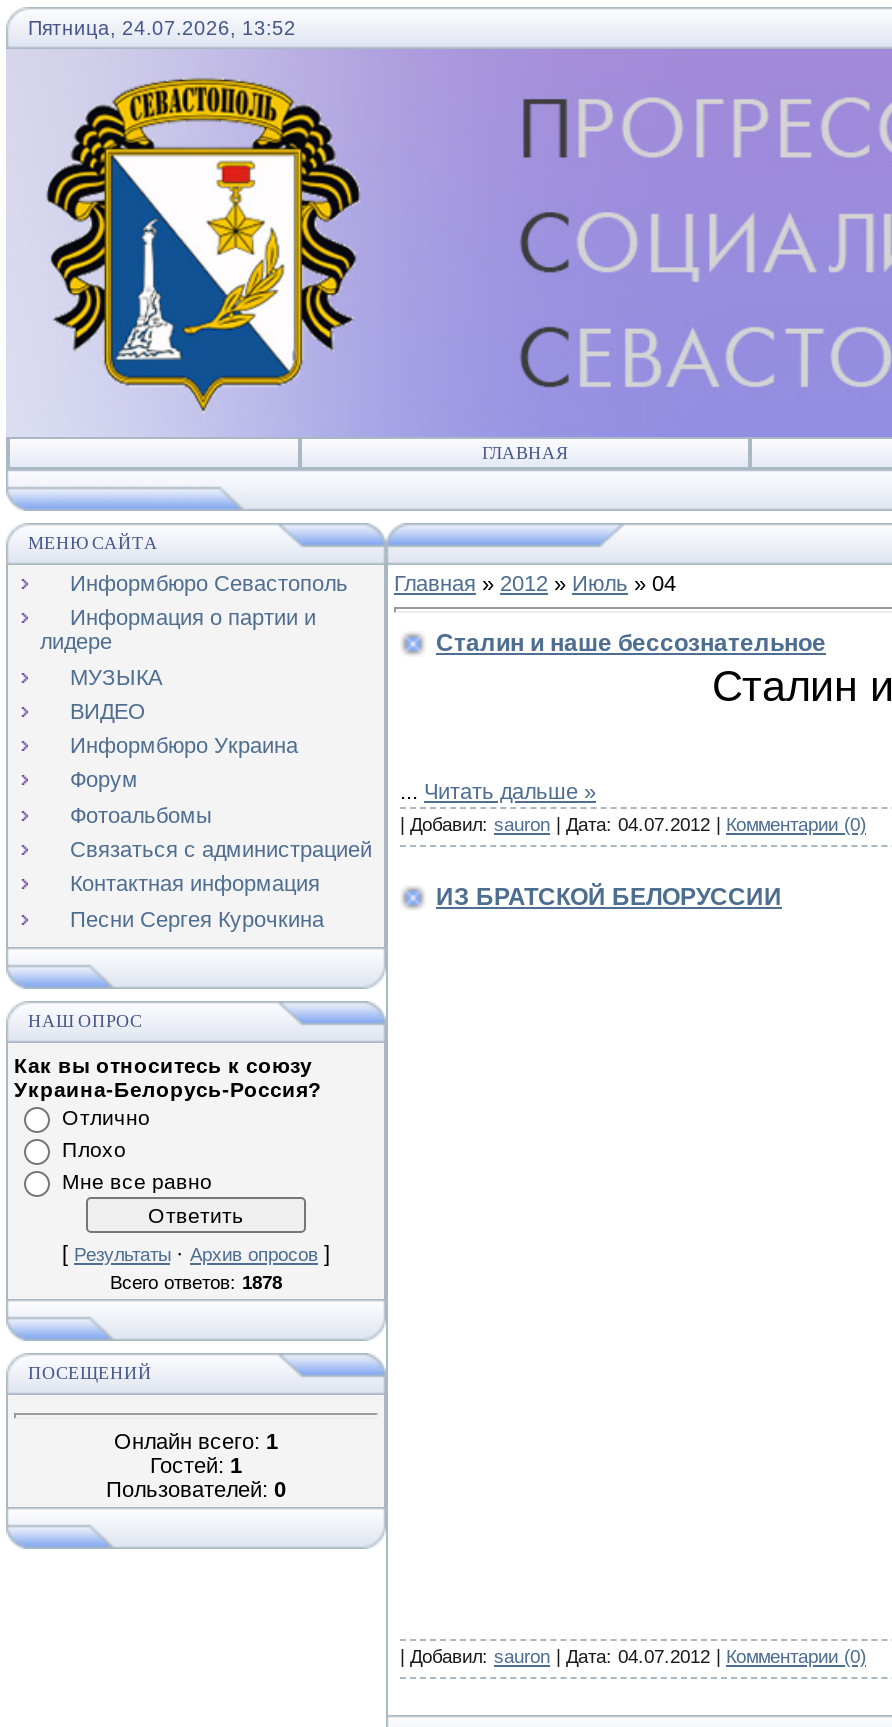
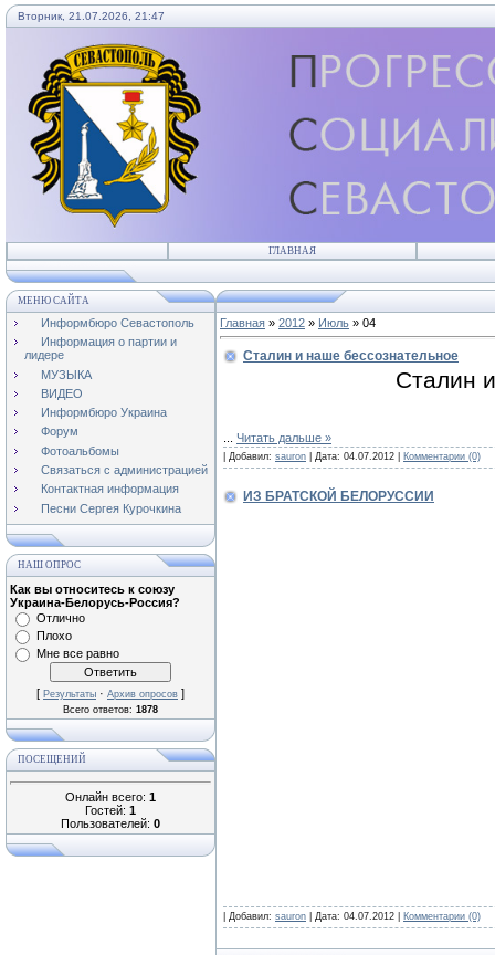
[28,17,296,39] Пятница, 24.07.2026, 13:52 -> [18,10,165,22] Вторник, 21.07.2026, 21:47

